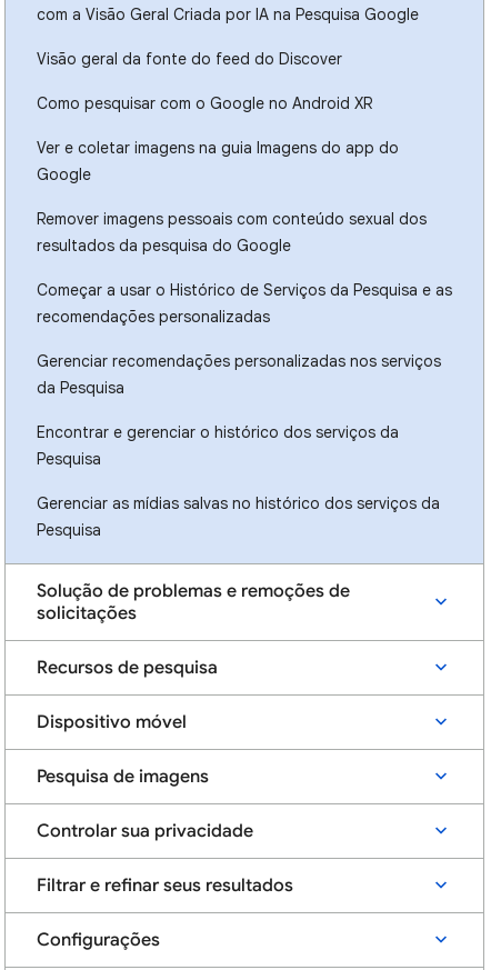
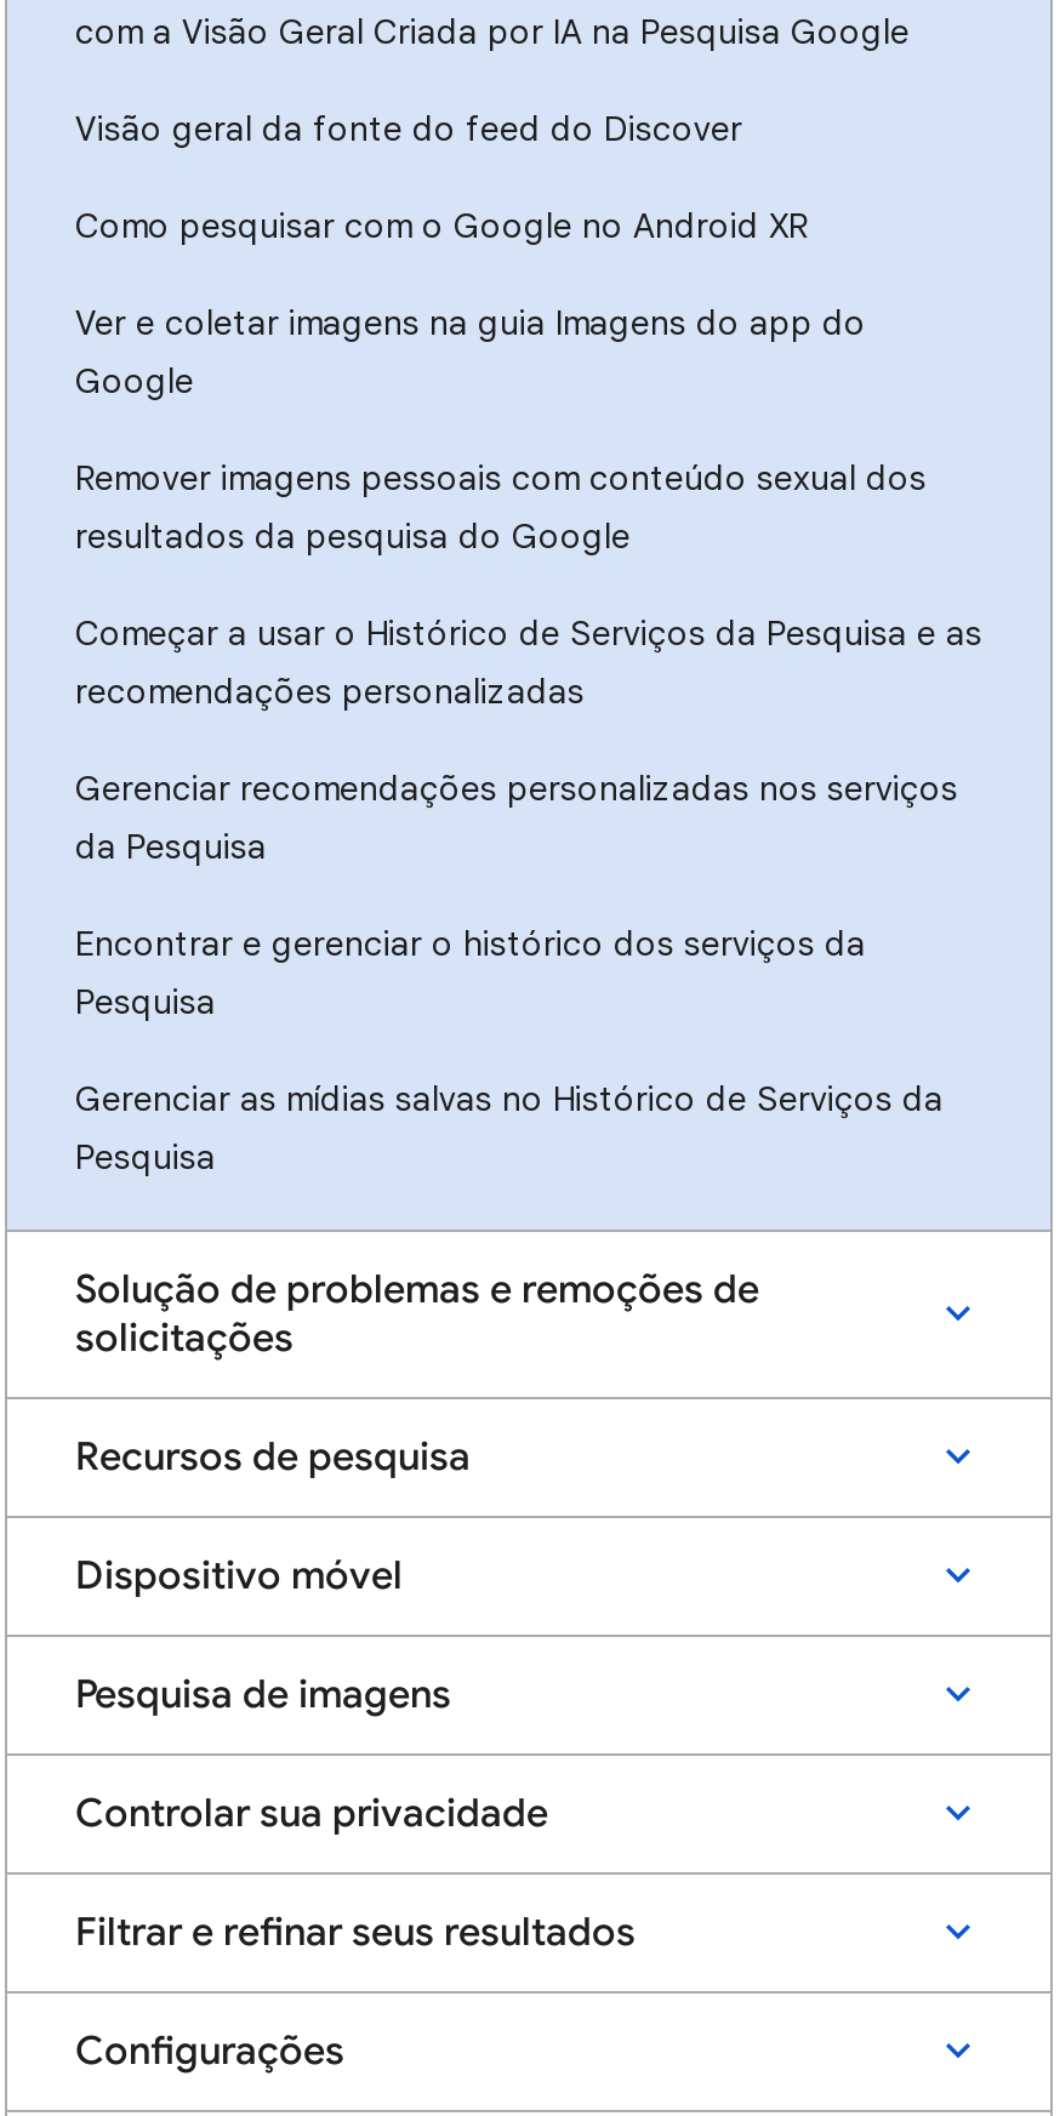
[37,493,440,513] Gerenciar as mídias salvas no histórico dos serviços da -> [75,1077,944,1120] Gerenciar as mídias salvas no Histórico de Serviços da

